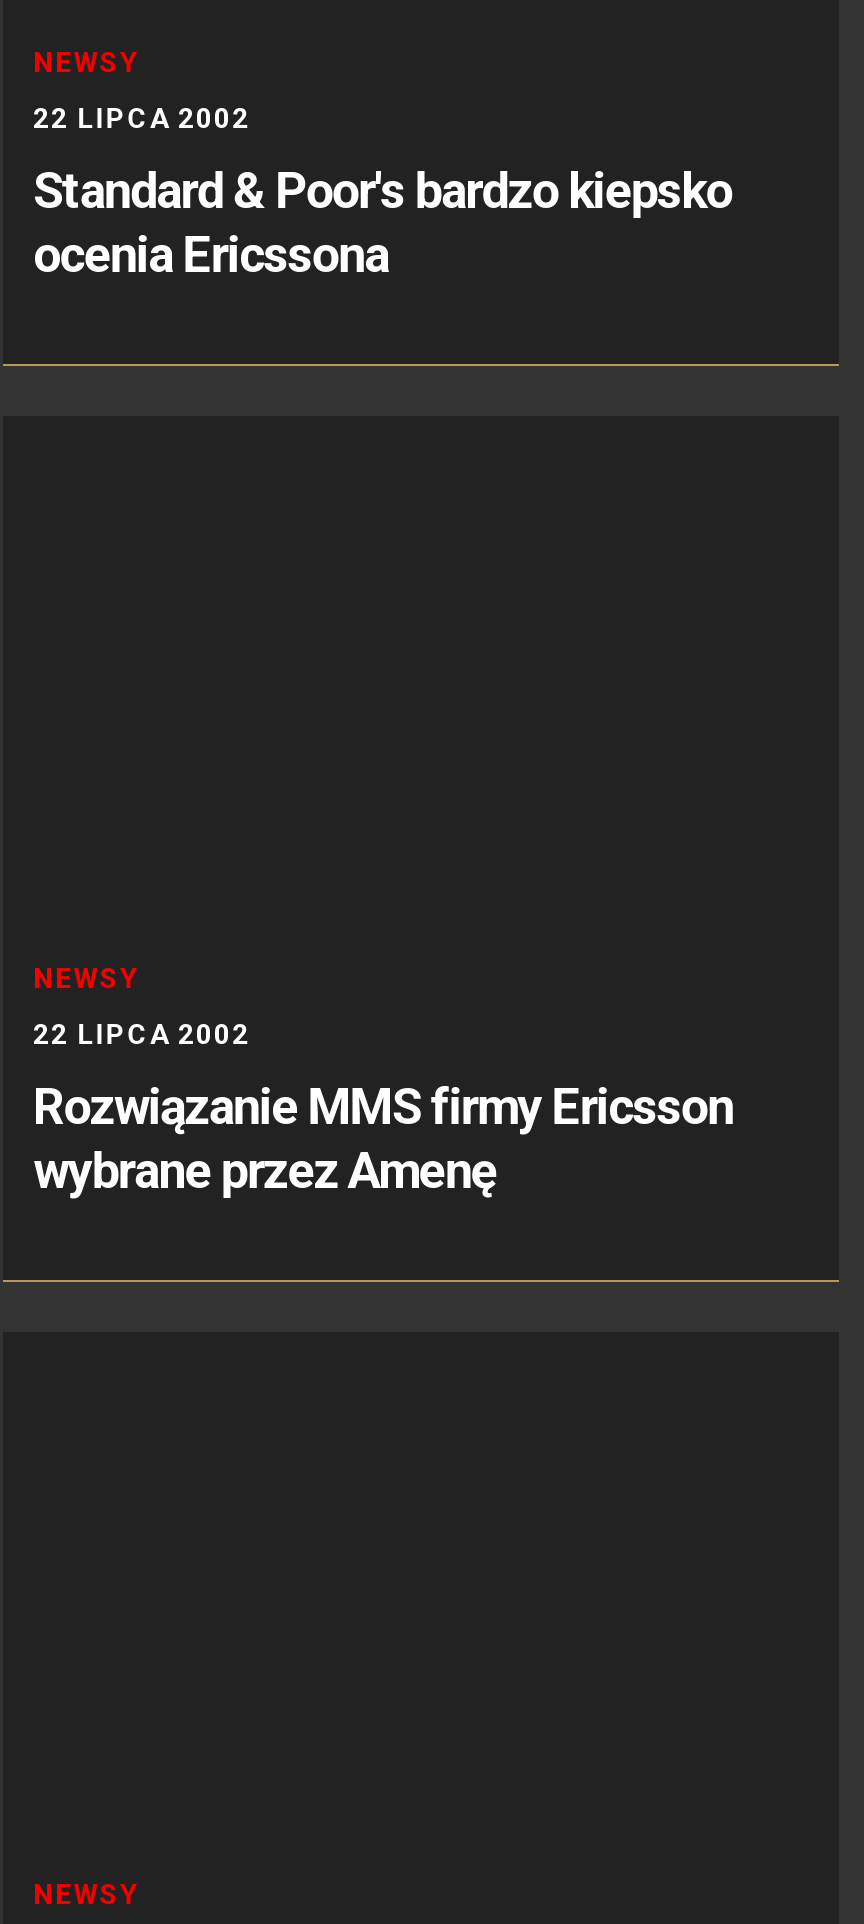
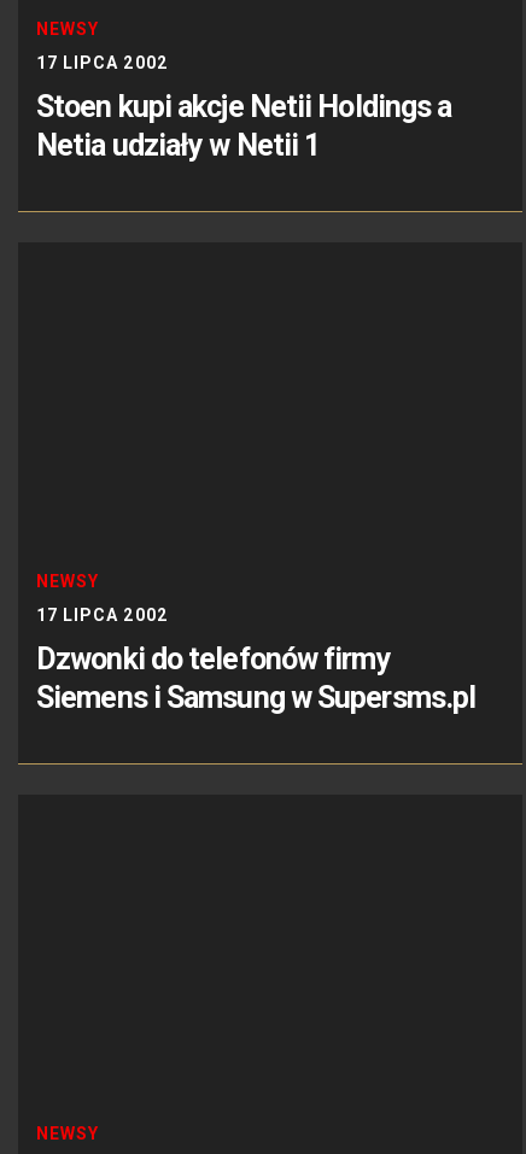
[33,101,250,133] 22 LIPCA 2002 -> [36,53,167,72] 17 LIPCA 2002
[33,161,731,283] Standard & Poor's bardzo kiepsko | ocenia Ericssona -> [36,89,452,162] Stoen kupi akcje Netii Holdings a | Netia udziały w Netii 1
[33,1018,250,1050] 22 LIPCA 2002 -> [36,605,167,625] 17 LIPCA 2002
[33,1078,733,1200] Rozwiązanie MMS firmy Ericsson | wybrane przez Amenę -> [36,641,475,715] Dzwonki do telefonów firmy | Siemens i Samsung w Supersms.pl

